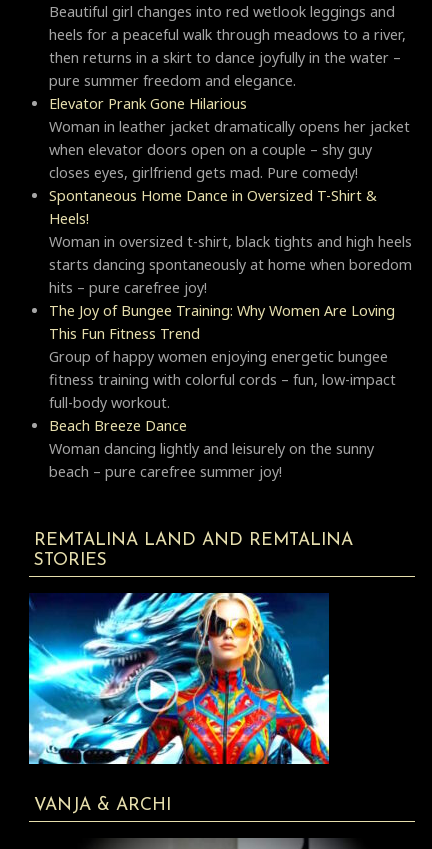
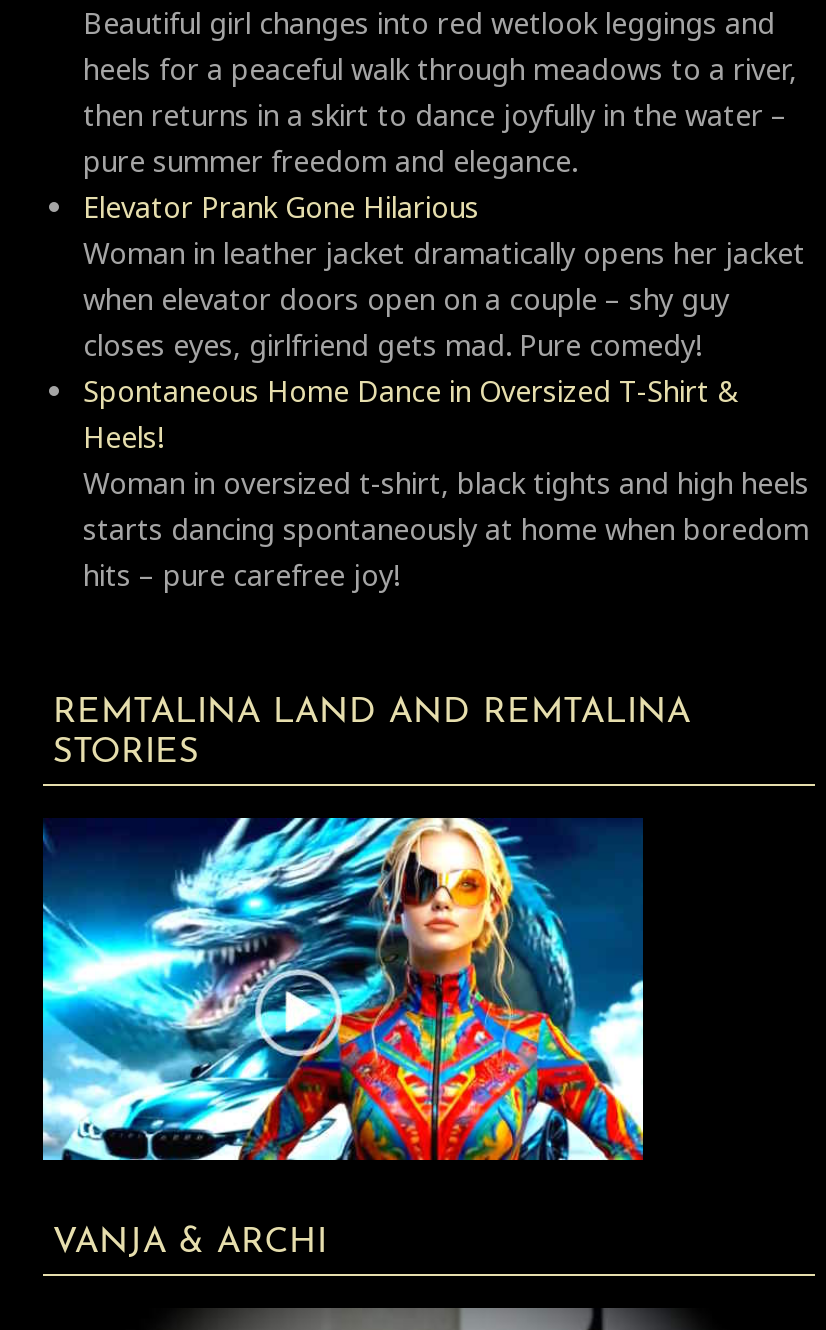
[49,301,396,481] The Joy of Bungee Training: Why Women Are Loving | This Fun Fitness Trend | Group of happy women enjoying energetic bungee | fitness training with colorful cords – fun, low-impact | full-body workout. | Beach Breeze Dance | Woman dancing lightly and leisurely on the sunny | beach – pure carefree summer joy! -> none

